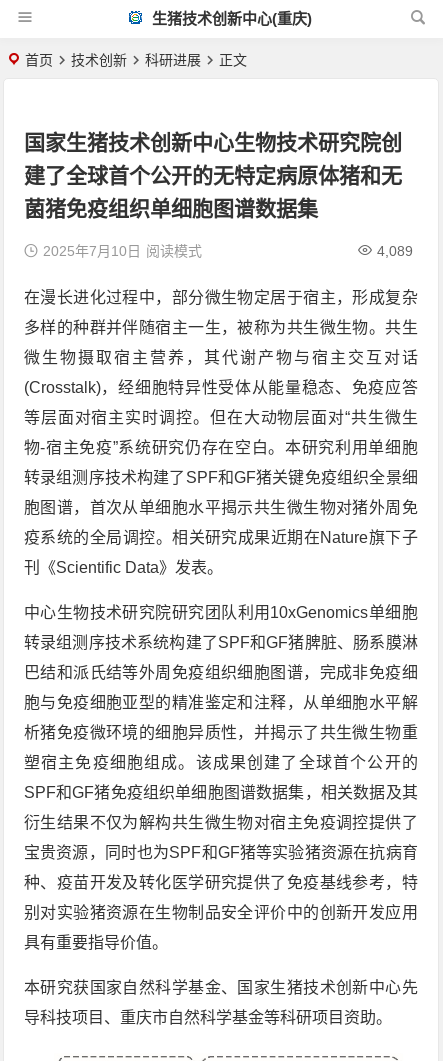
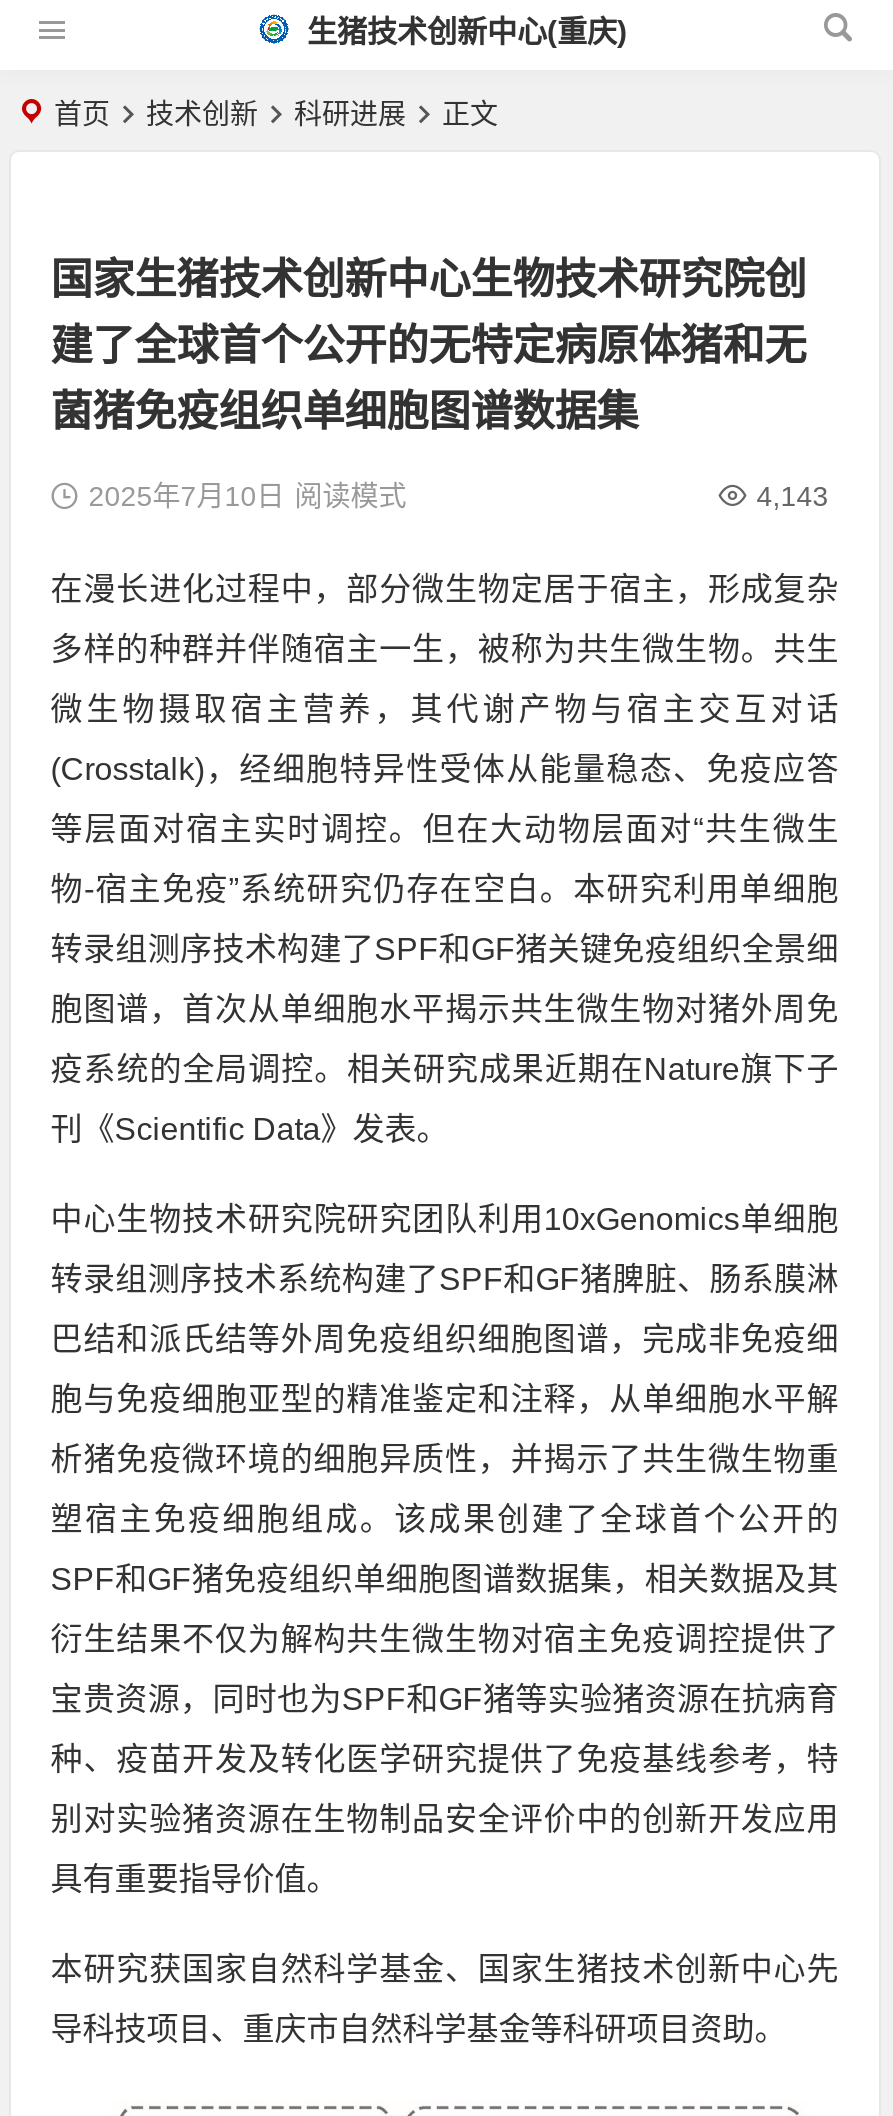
[377,243,413,259] 4,089 -> [756,480,828,512] 4,143

